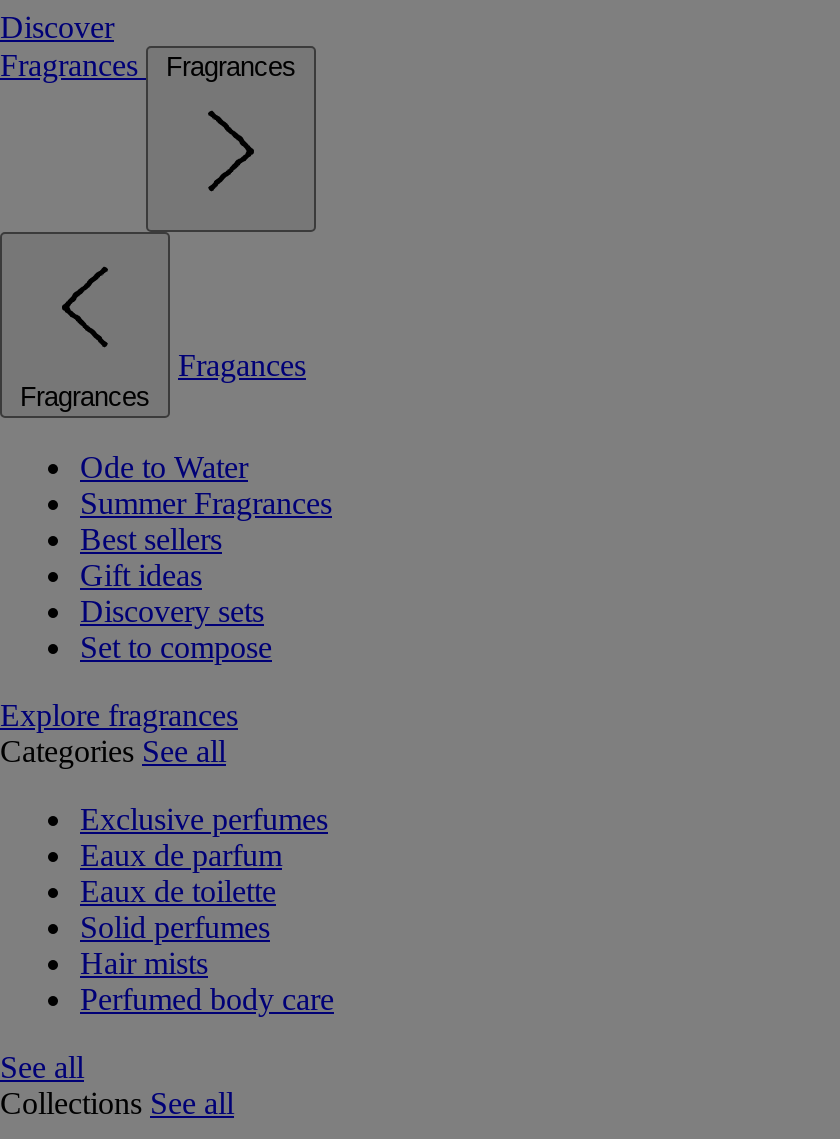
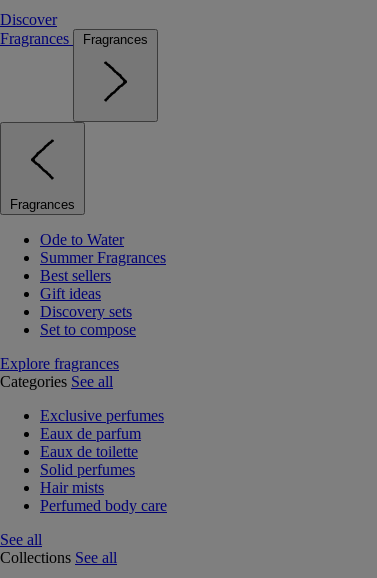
[178,348,306,382] Fragances -> none

